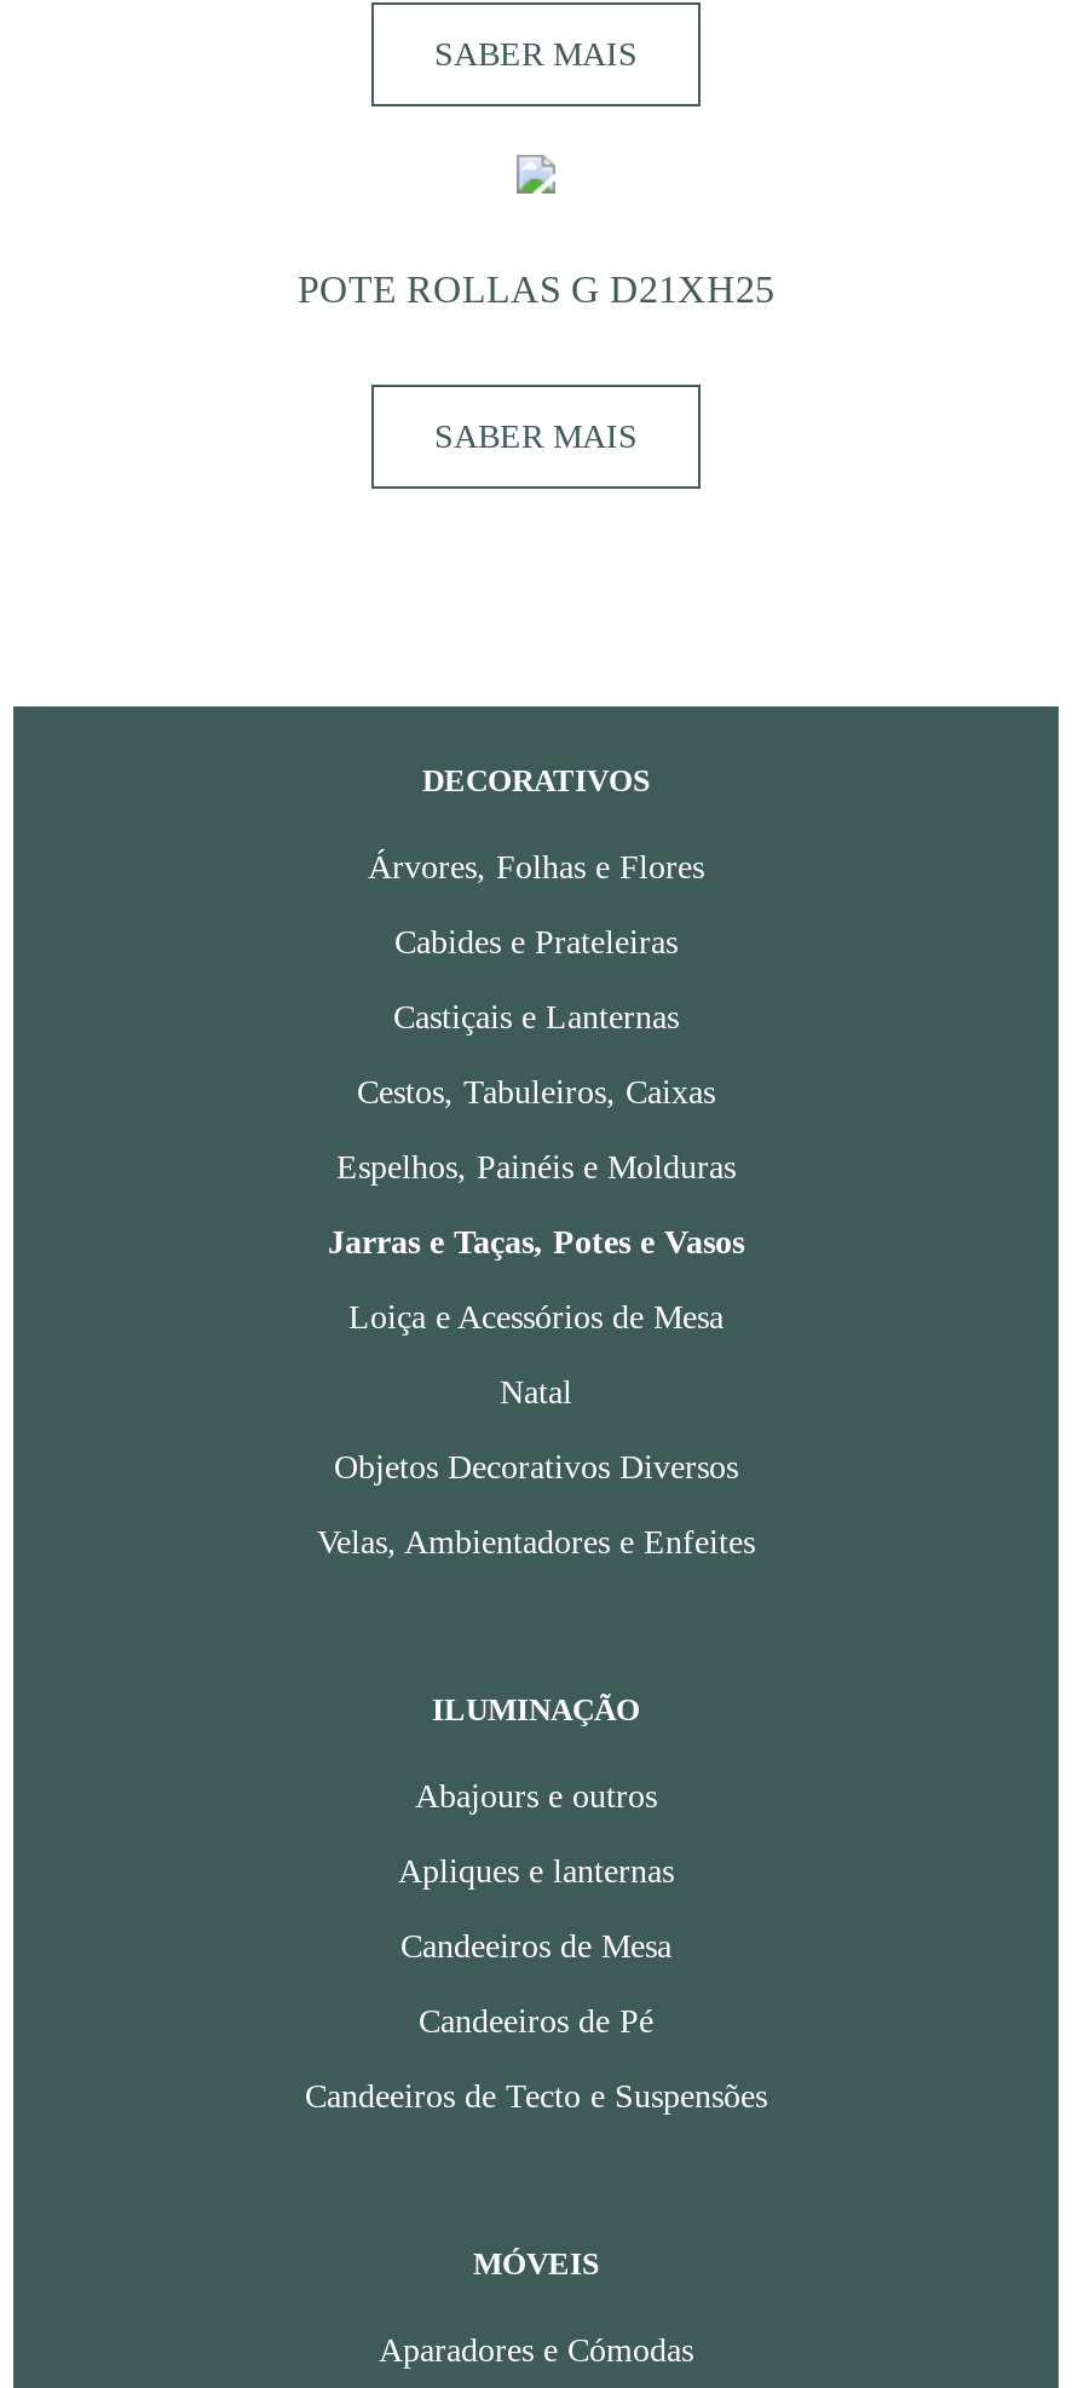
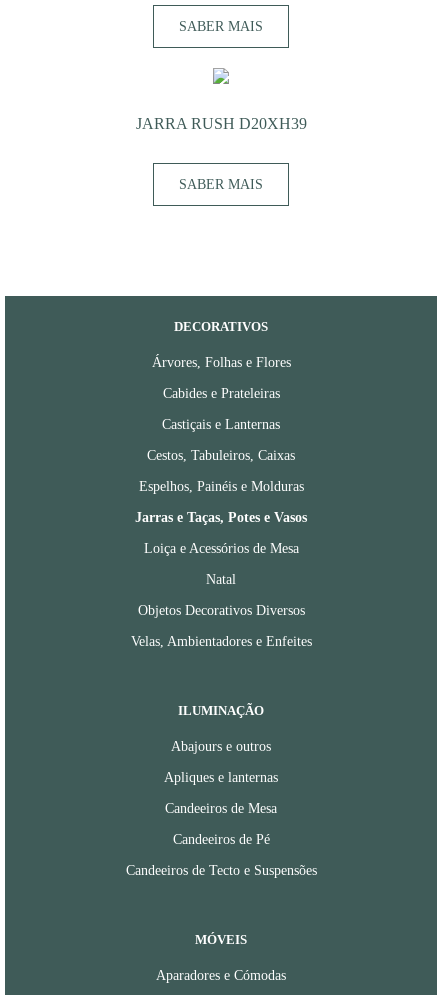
[298,268,774,309] POTE ROLLAS G D21XH25 -> [135,115,306,132] JARRA RUSH D20XH39

